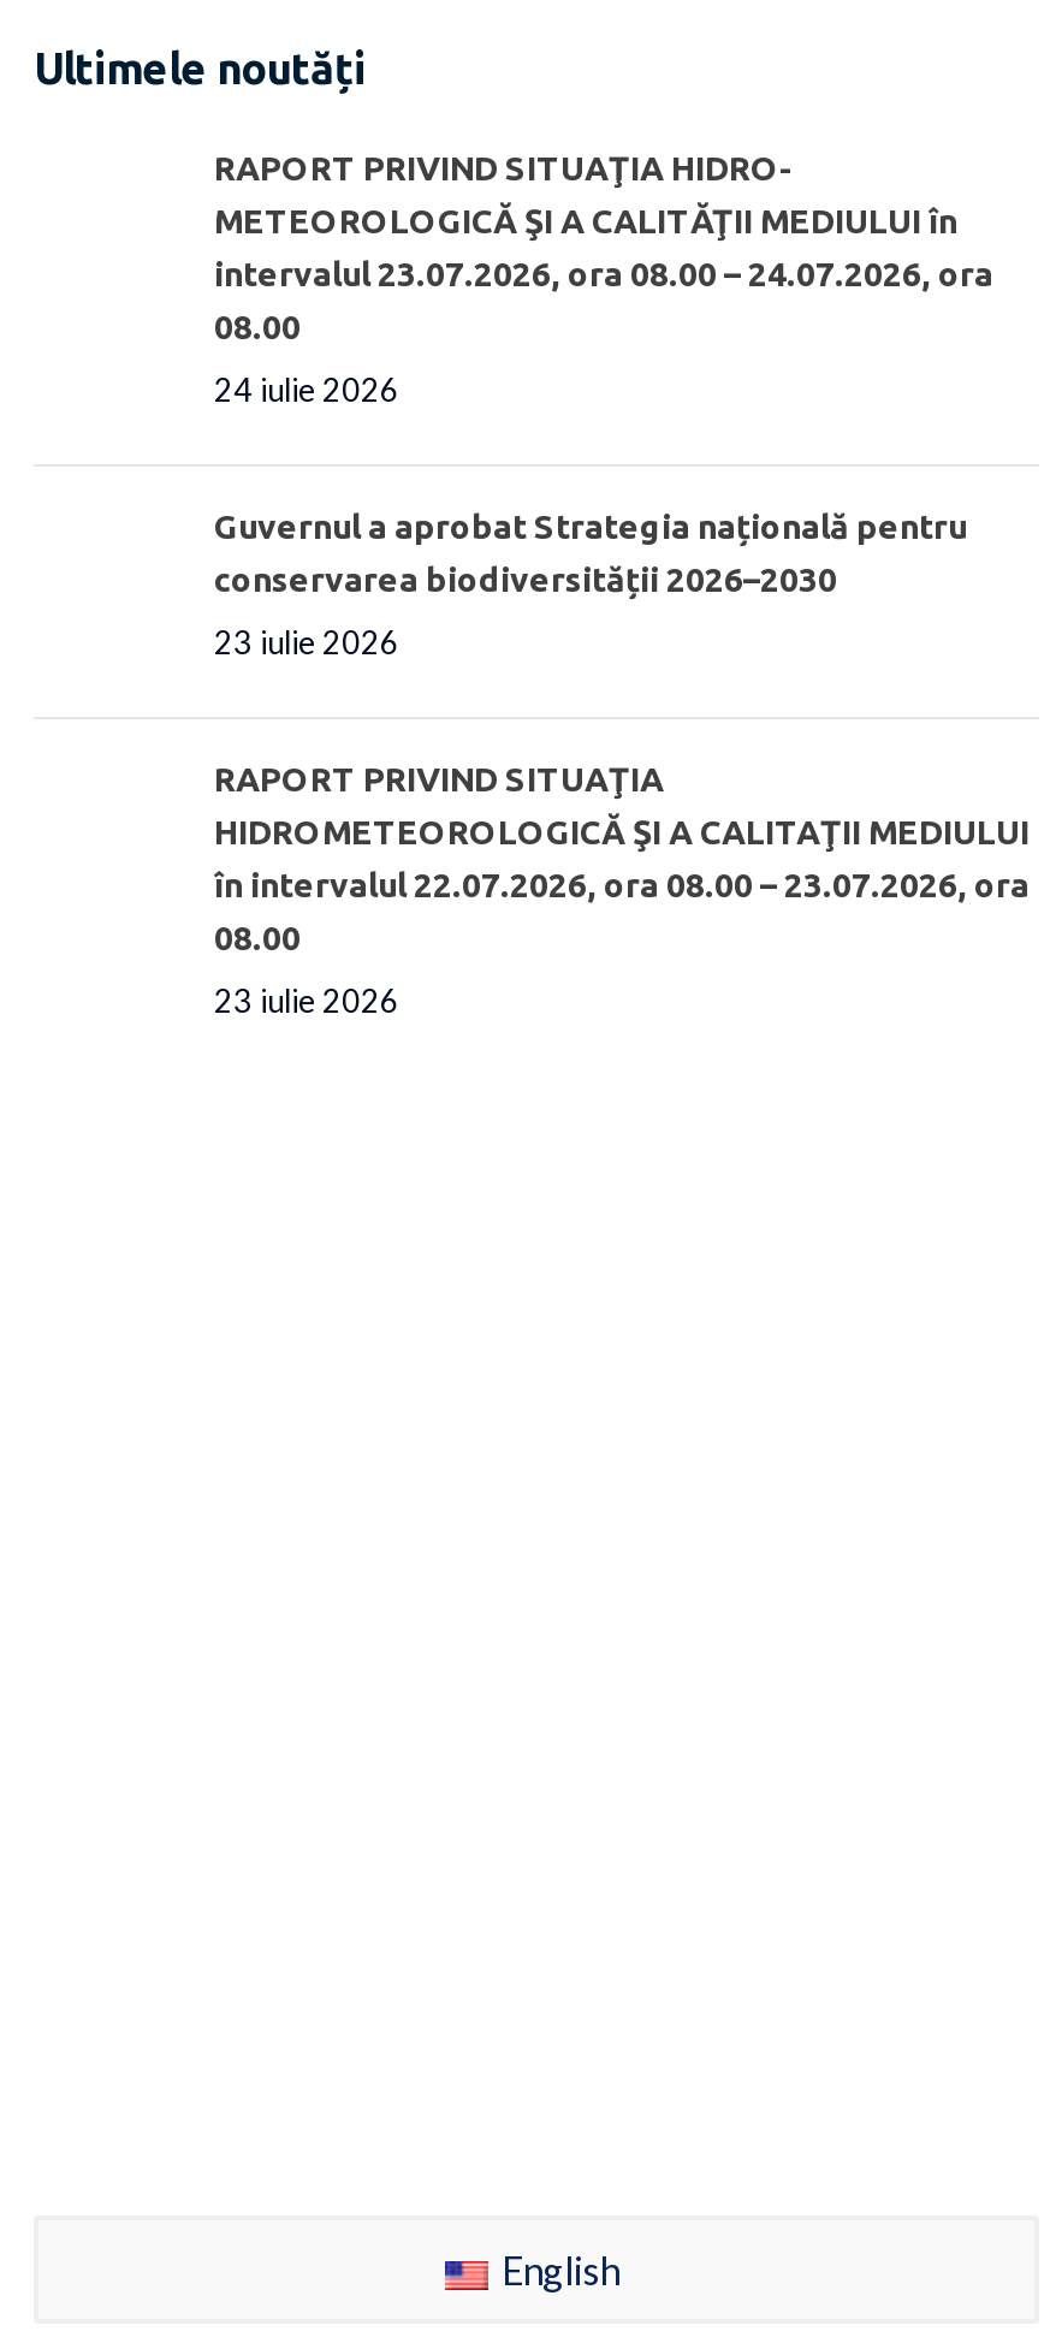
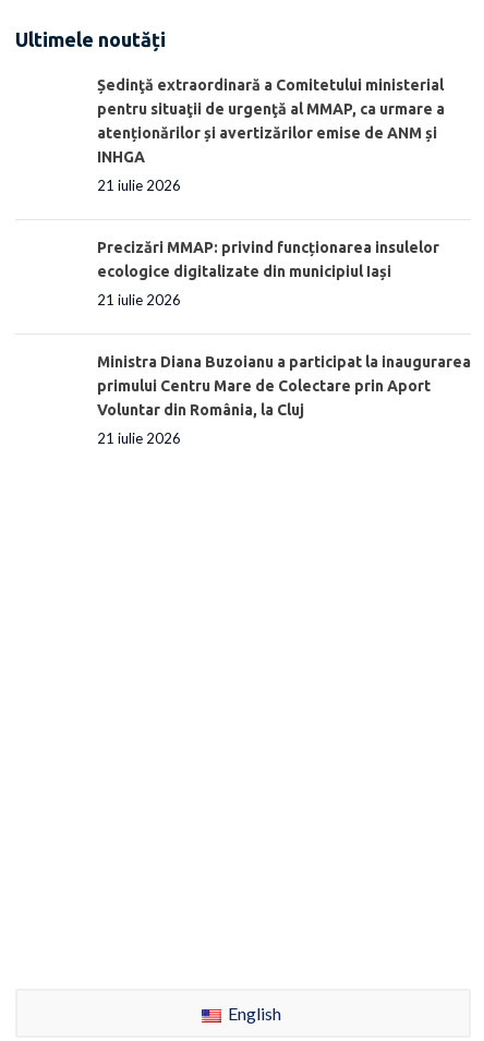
[214,149,993,346] RAPORT PRIVIND SITUAŢIA HIDRO- | METEOROLOGICĂ ŞI A CALITĂŢII MEDIULUI în | intervalul 23.07.2026, ora 08.00 – 24.07.2026, ora | 08.00 -> [97,76,445,166] Ședinţă extraordinară a Comitetului ministerial | pentru situaţii de urgenţă al MMAP, ca urmare a | atenționărilor și avertizărilor emise de ANM și | INHGA
[214,370,399,409] 24 iulie 2026 -> [97,177,181,194] 21 iulie 2026
[214,508,967,599] Guvernul a aprobat Strategia națională pentru | conservarea biodiversității 2026–2030 -> [97,239,439,280] Precizări MMAP: privind funcționarea insulelor | ecologice digitalizate din municipiul Iași
[214,623,399,662] 23 iulie 2026 -> [97,291,181,308] 21 iulie 2026
[214,760,1030,957] RAPORT PRIVIND SITUAŢIA | HIDROMETEOROLOGICĂ ŞI A CALITAŢII MEDIULUI | în intervalul 22.07.2026, ora 08.00 – 23.07.2026, ora | 08.00 -> [97,353,471,419] Ministra Diana Buzoianu a participat la inaugurarea | primului Centru Mare de Colectare prin Aport | Voluntar din România, la Cluj
[214,981,399,1020] 23 iulie 2026 -> [97,429,181,447] 21 iulie 2026

